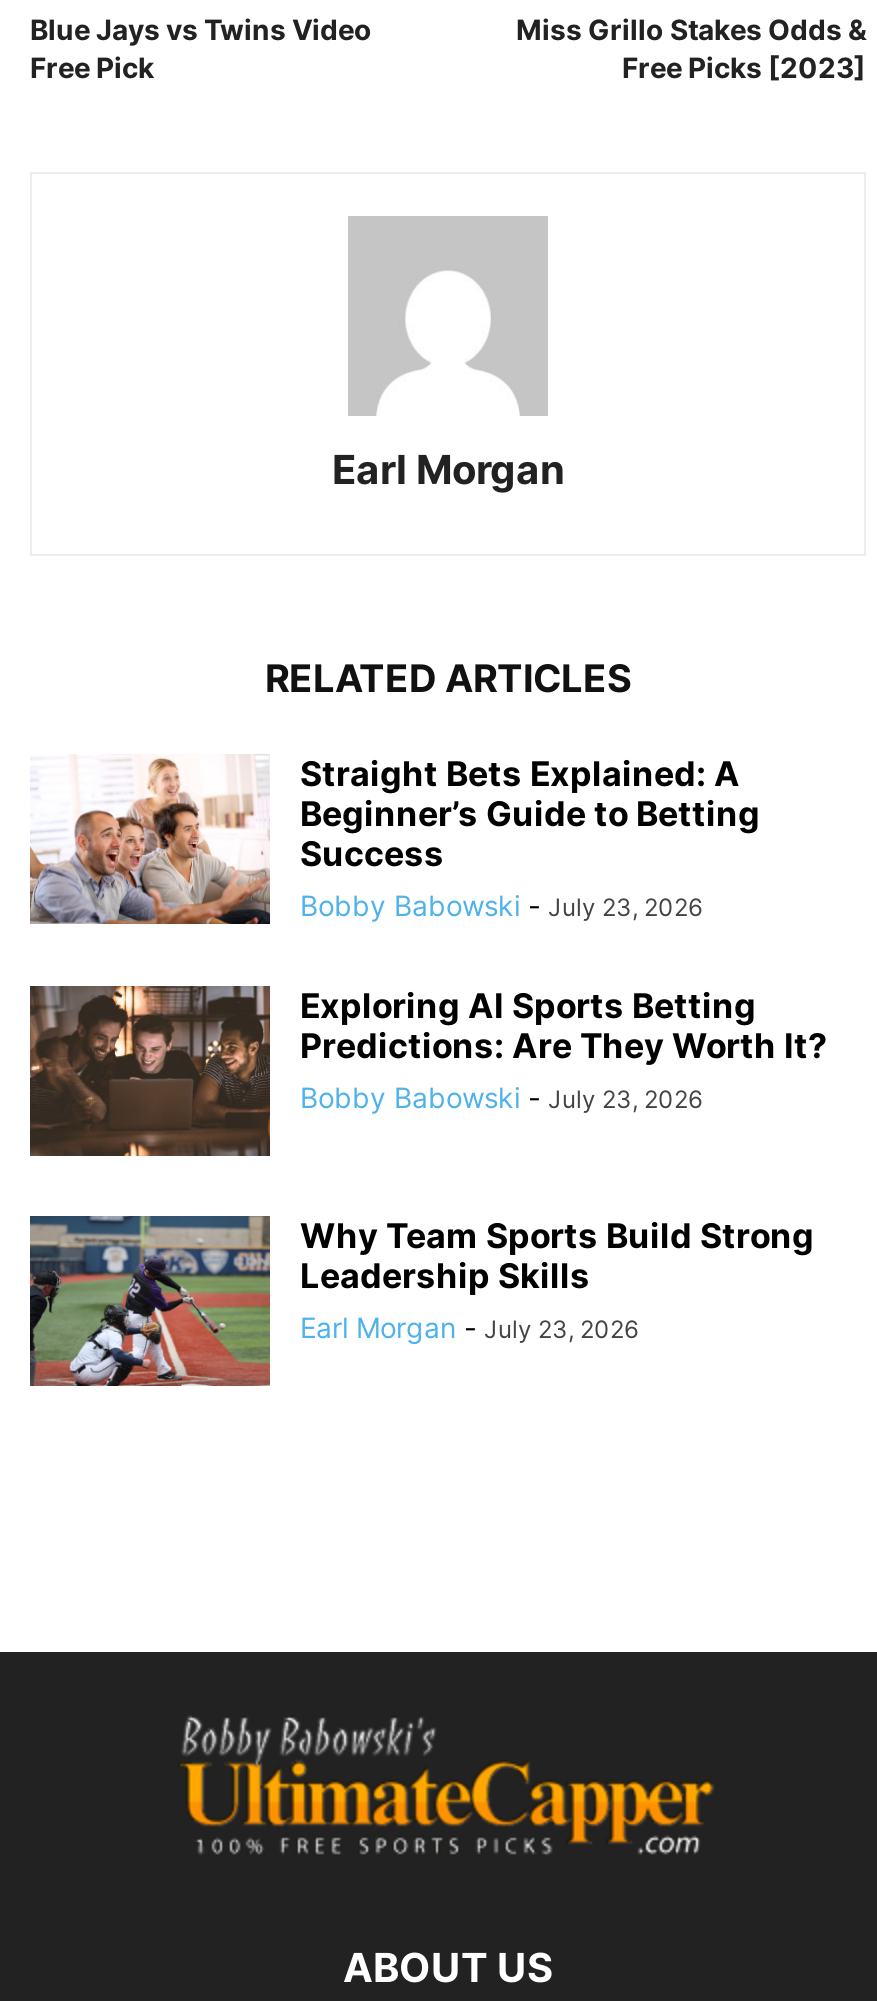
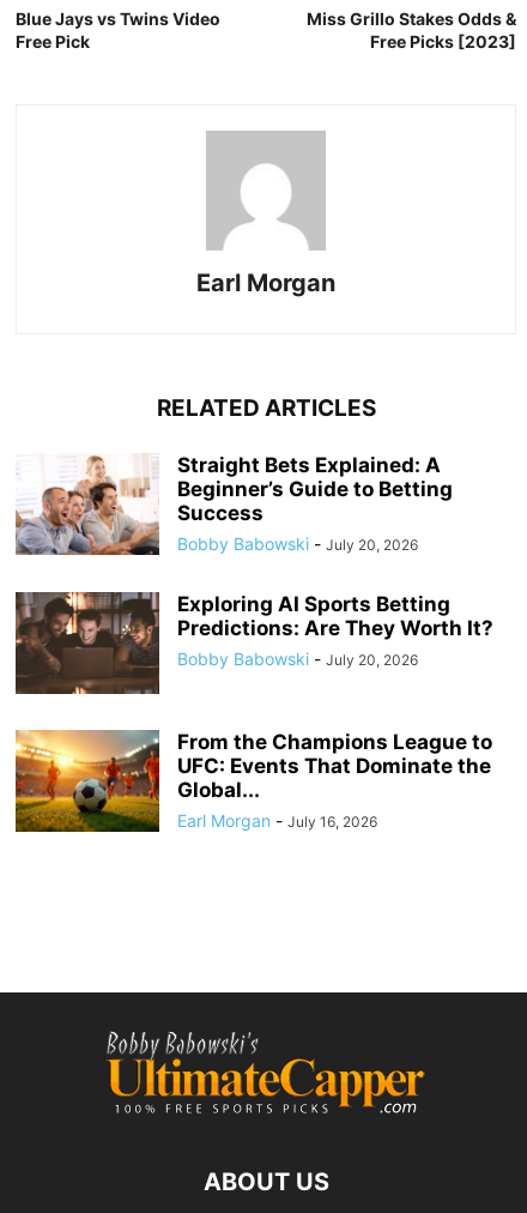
[300,887,702,921] Bobby Babowski - July 23, 2026 -> [177,533,418,553] Bobby Babowski - July 20, 2026
[300,1079,702,1113] Bobby Babowski - July 23, 2026 -> [177,648,418,668] Bobby Babowski - July 20, 2026
[28,1214,814,1388] [image] | Why Team Sports Build Strong | Leadership Skills | Earl Morgan - July 23, 2026 -> [14,729,492,833] [image] | From the Champions League to | UFC: Events That Dominate the | Global... | Earl Morgan - July 16, 2026

